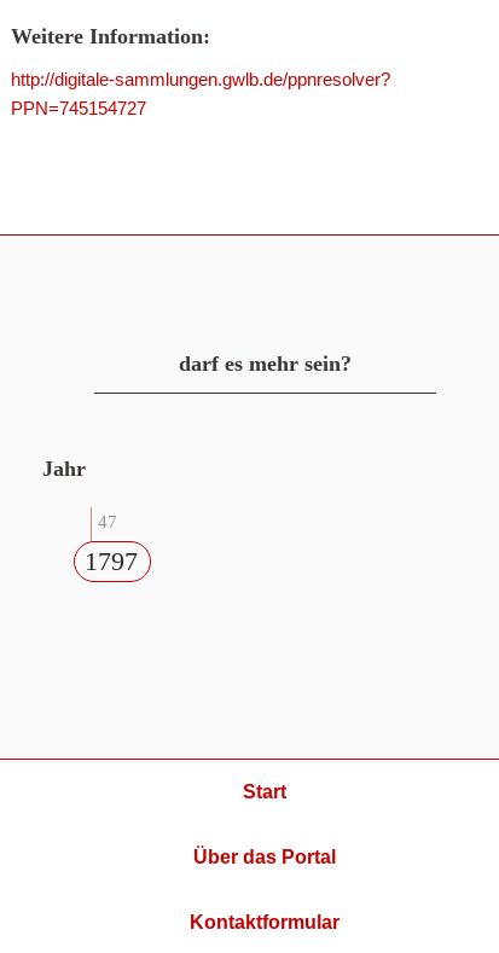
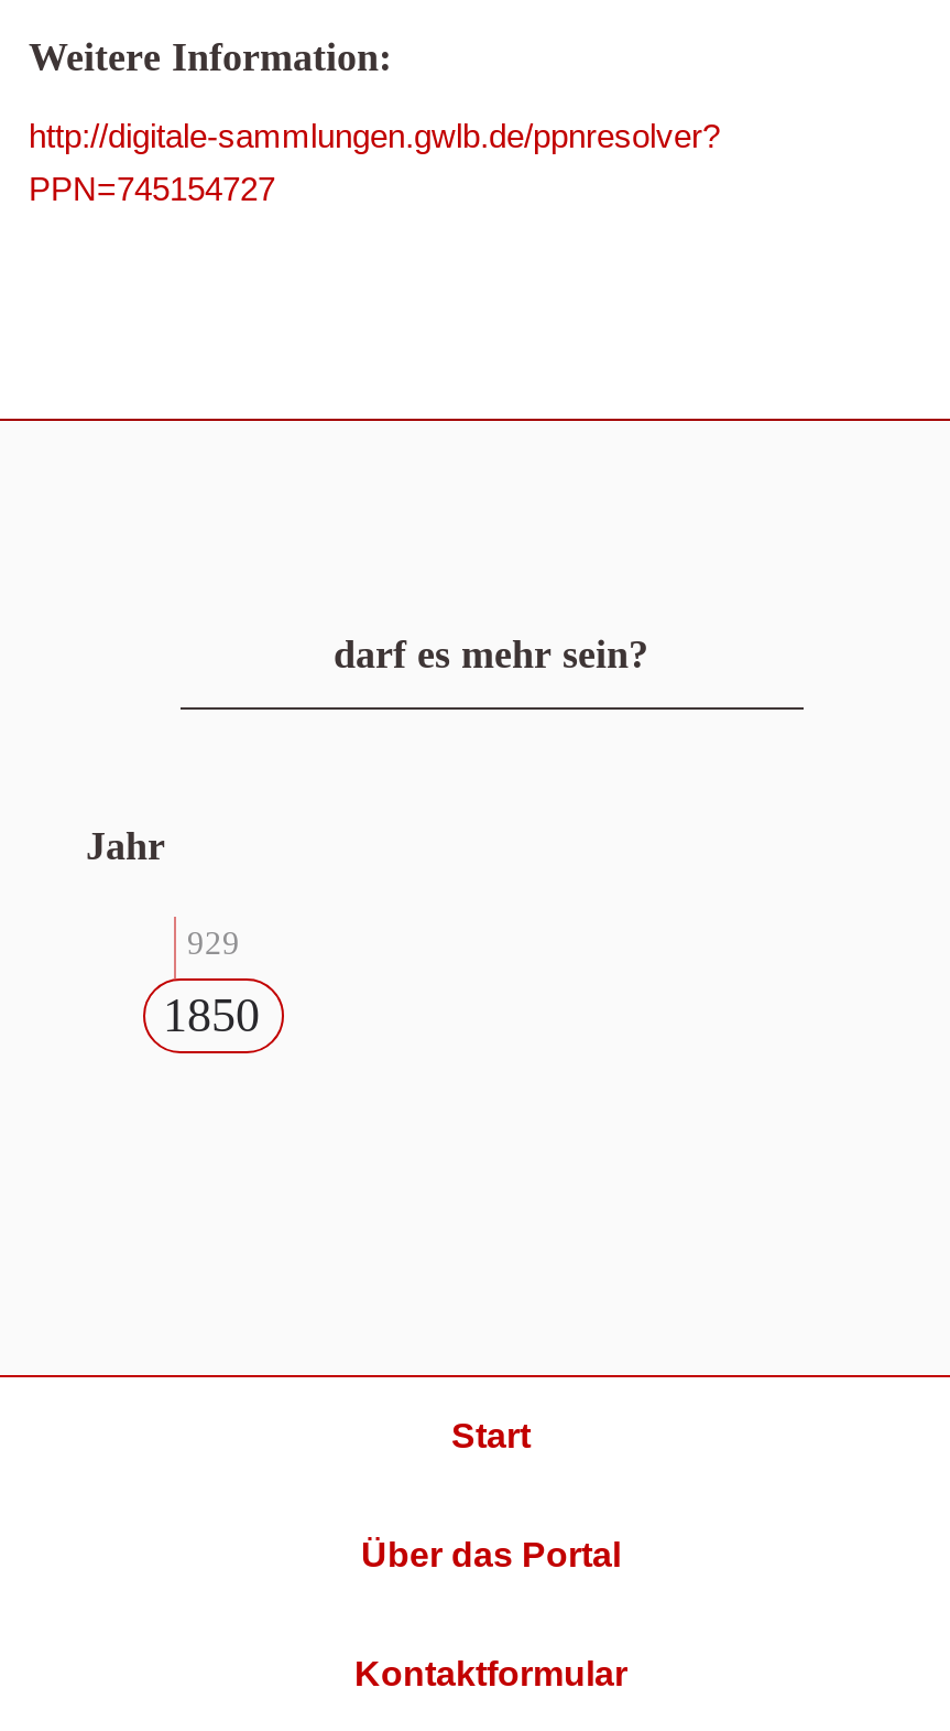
[98,512,117,531] 47 -> [187,926,240,961] 929
[85,546,138,576] 1797 -> [163,987,260,1042] 1850

